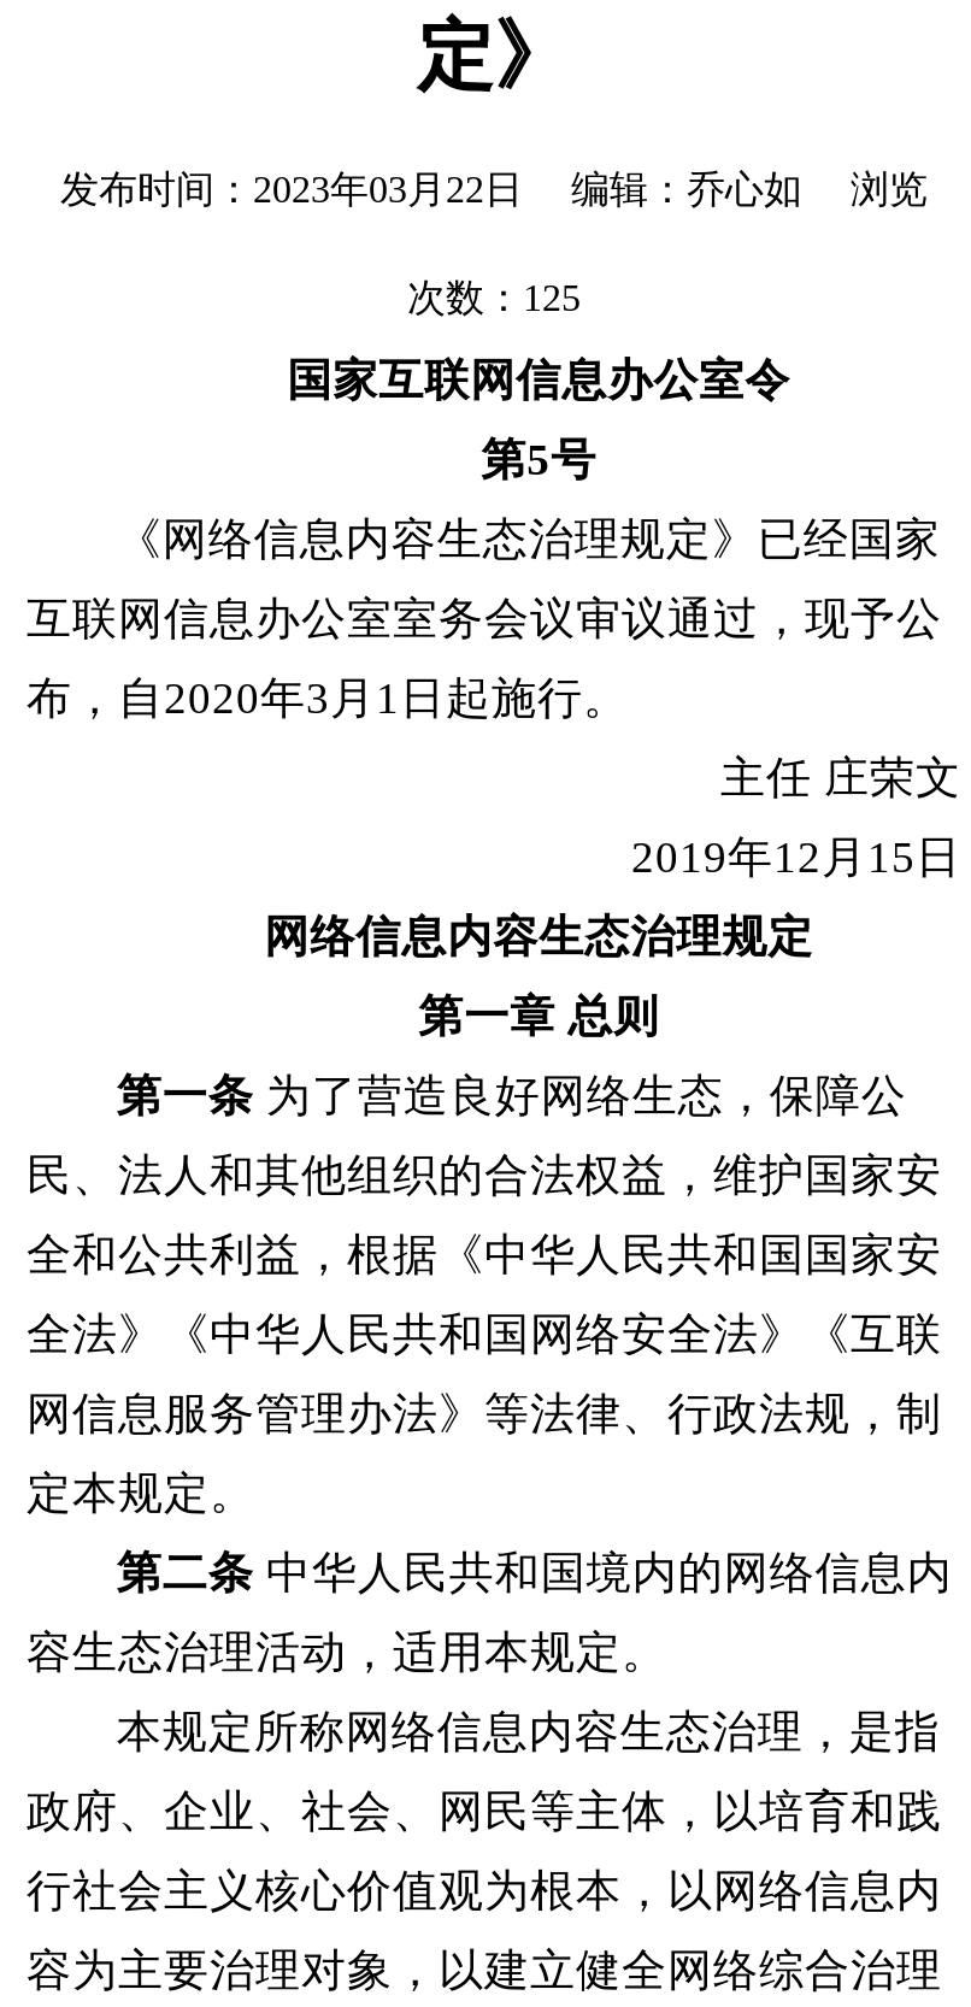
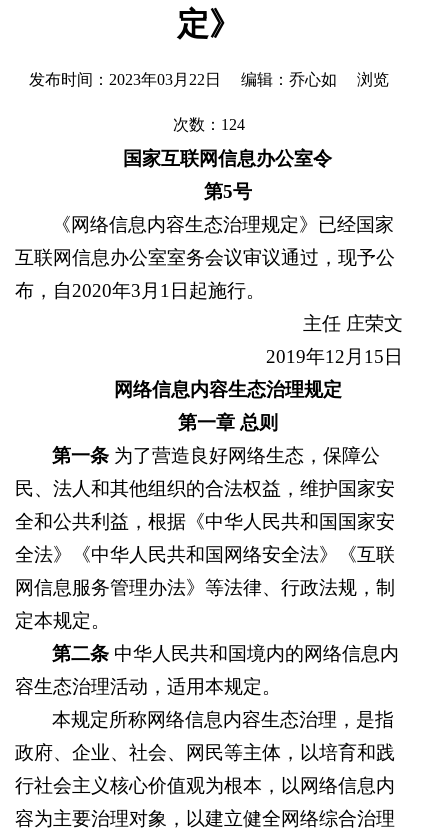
[407,277,581,318] 次数：125 -> [173,116,245,133] 次数：124

